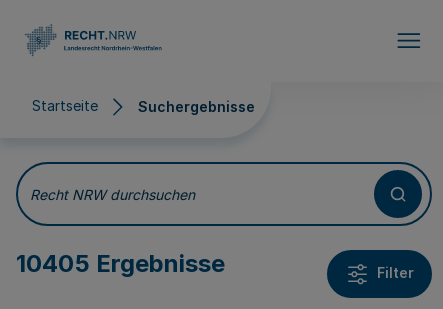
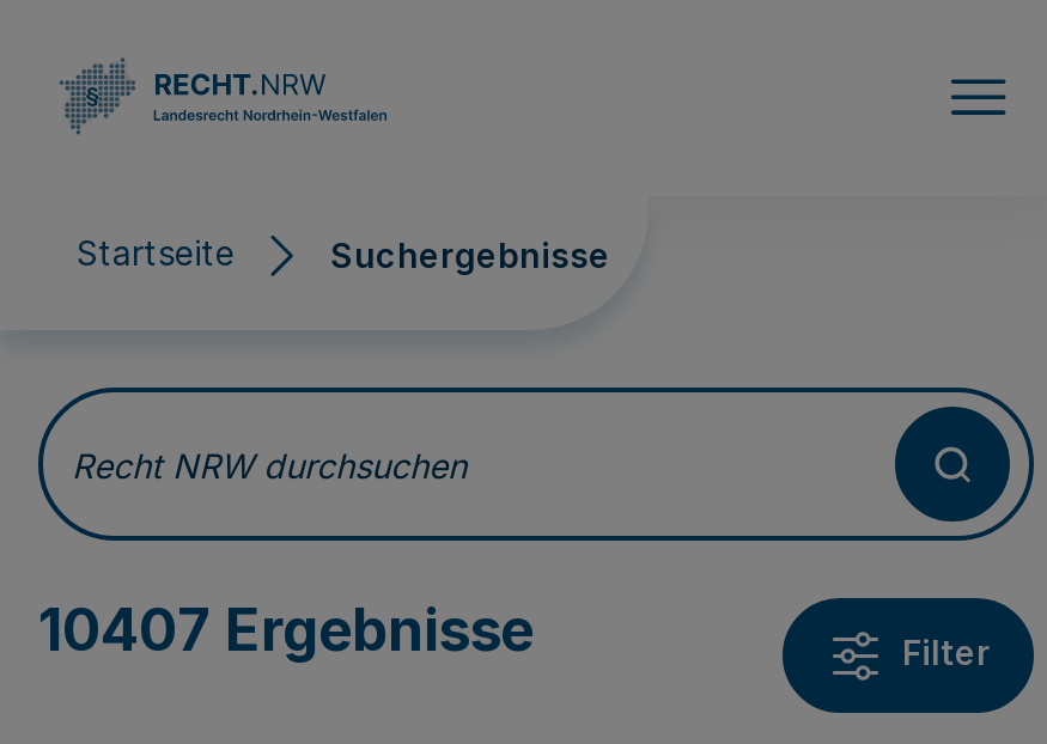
[16,249,225,278] 10405 Ergebnisse -> [38,596,534,665] 10407 Ergebnisse

